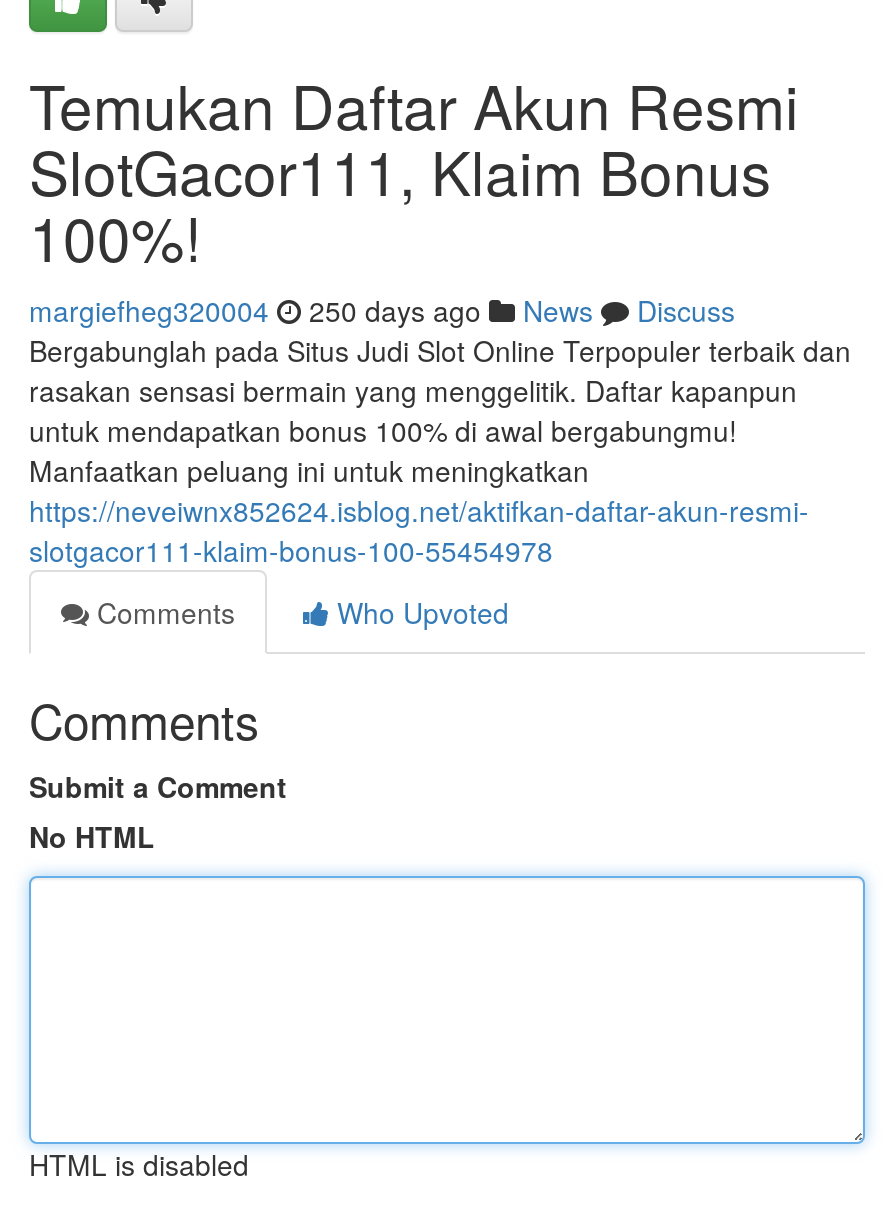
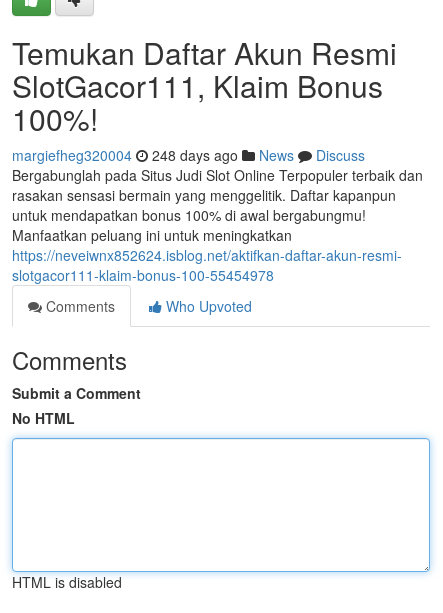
[29,290,735,330] margiefheg320004 250 days ago News Discuss -> [12,145,365,165] margiefheg320004 248 days ago News Discuss

